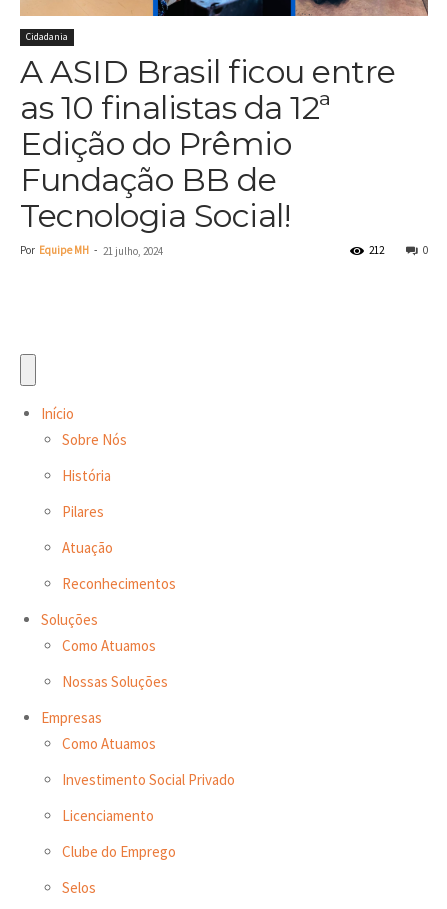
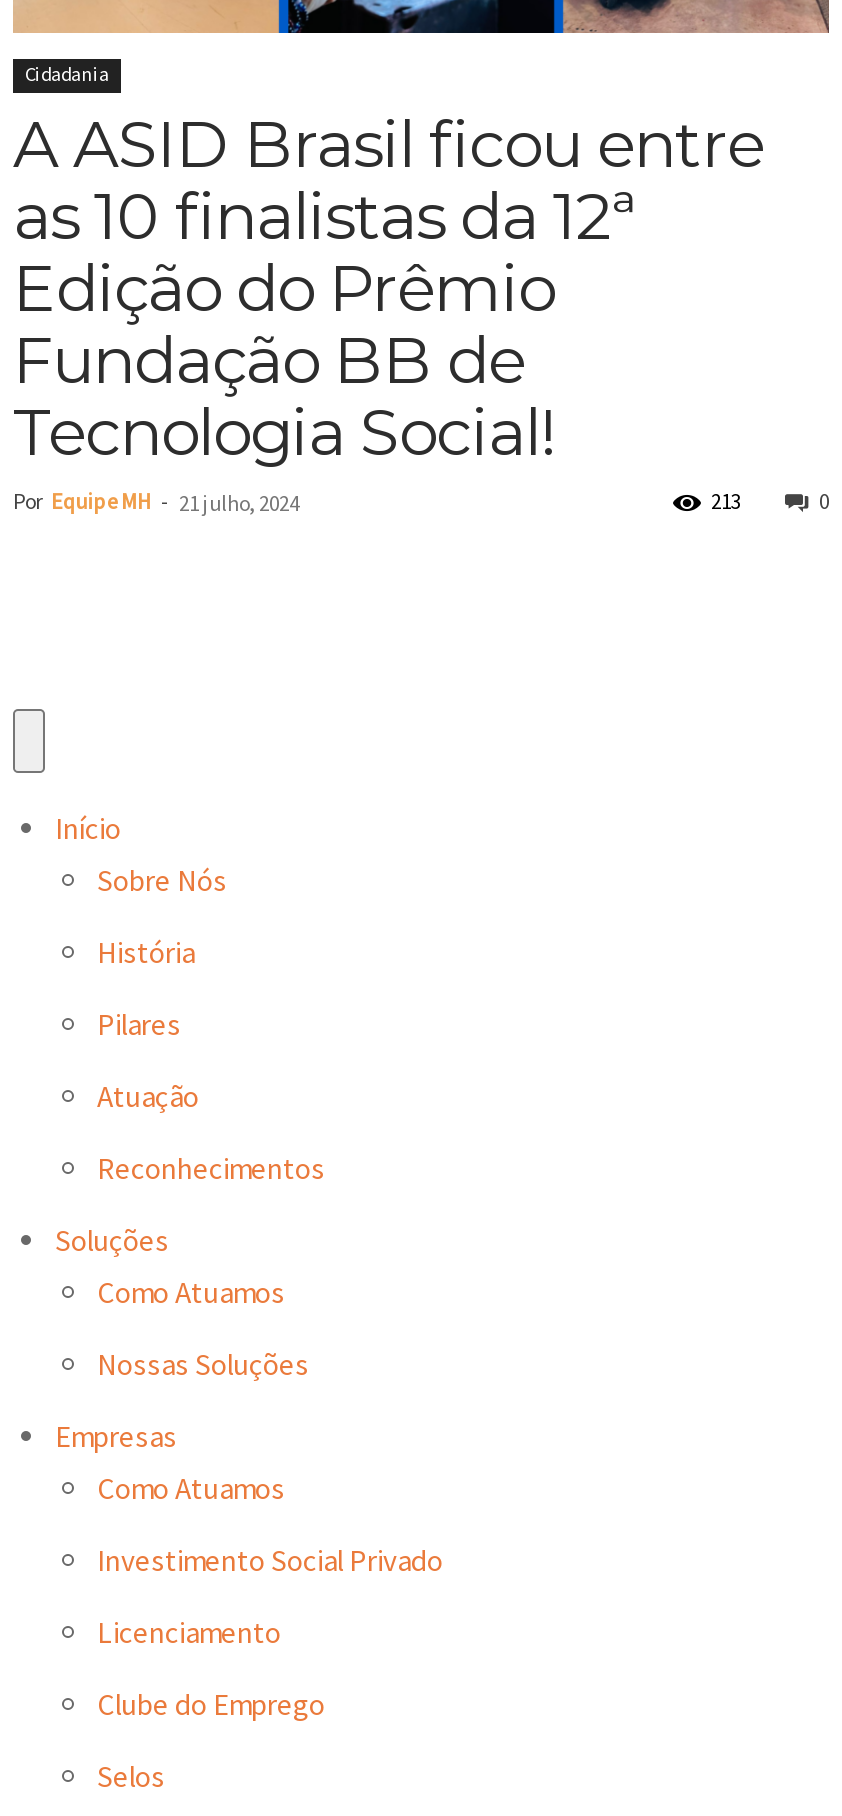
[369,243,384,257] 212 -> [711,487,741,515] 213

